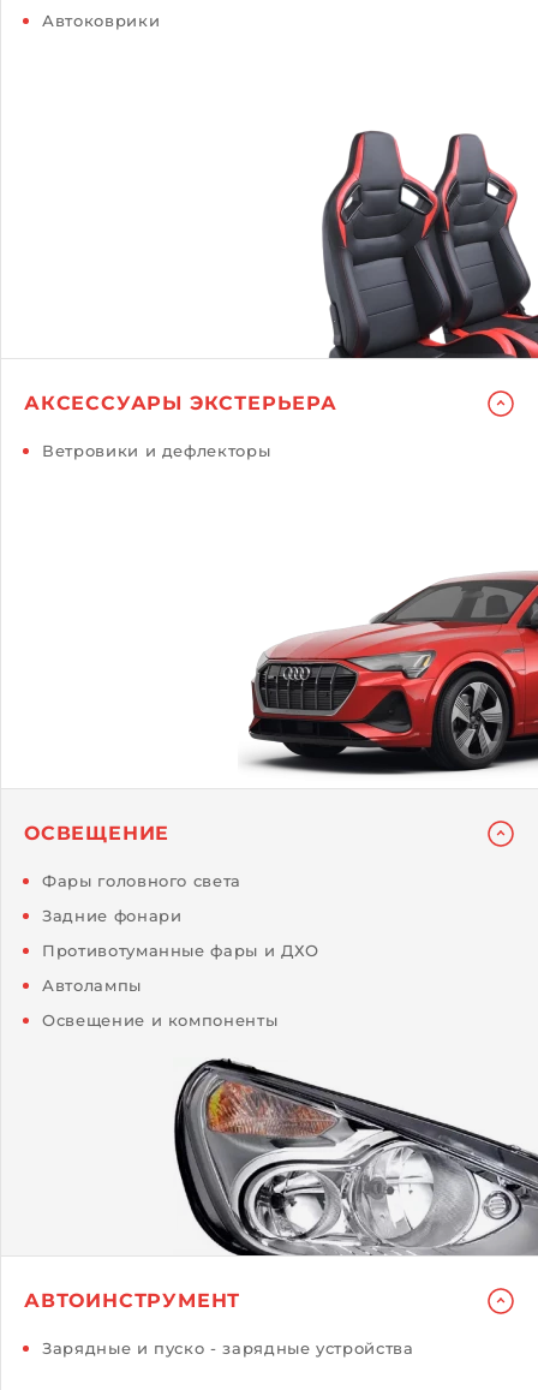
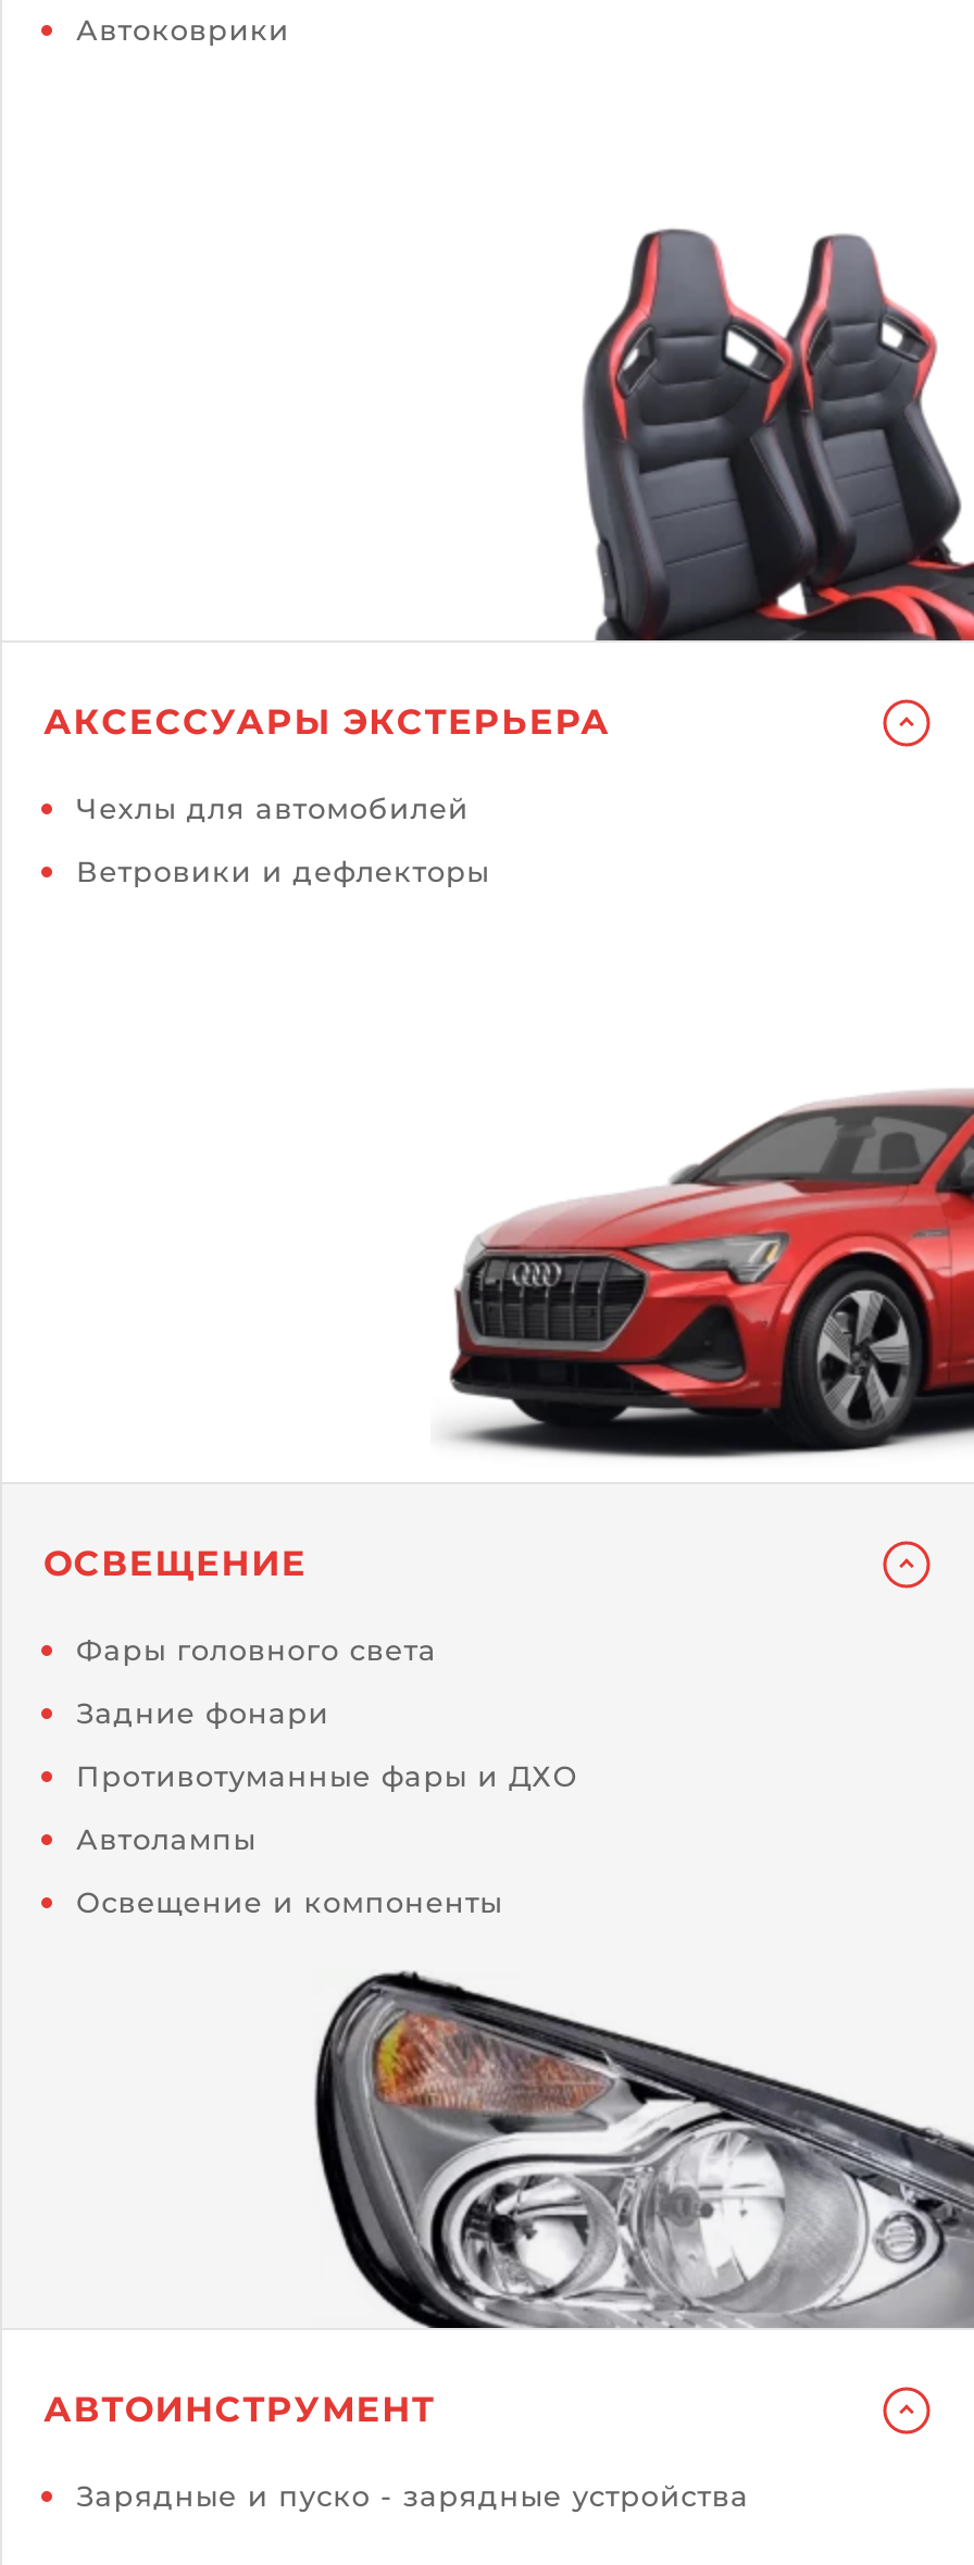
none -> [76,791,469,826] Чехлы для автомобилей

